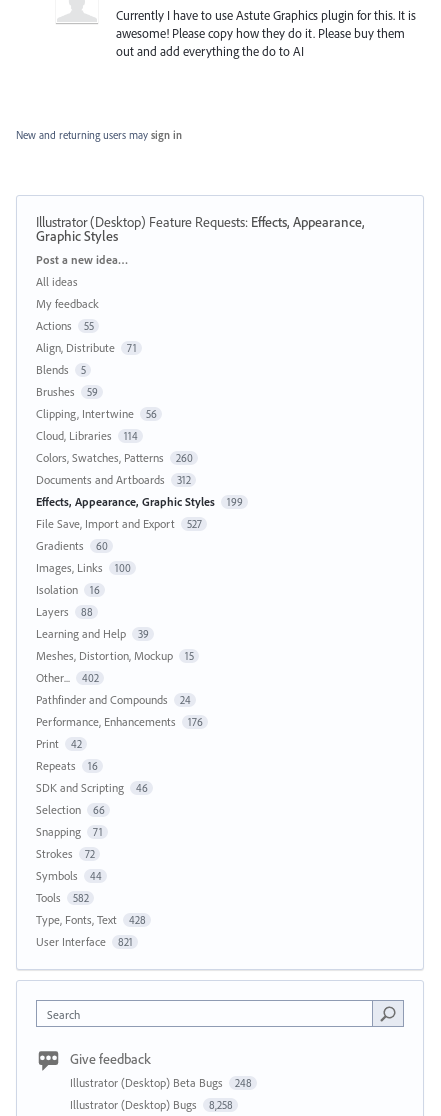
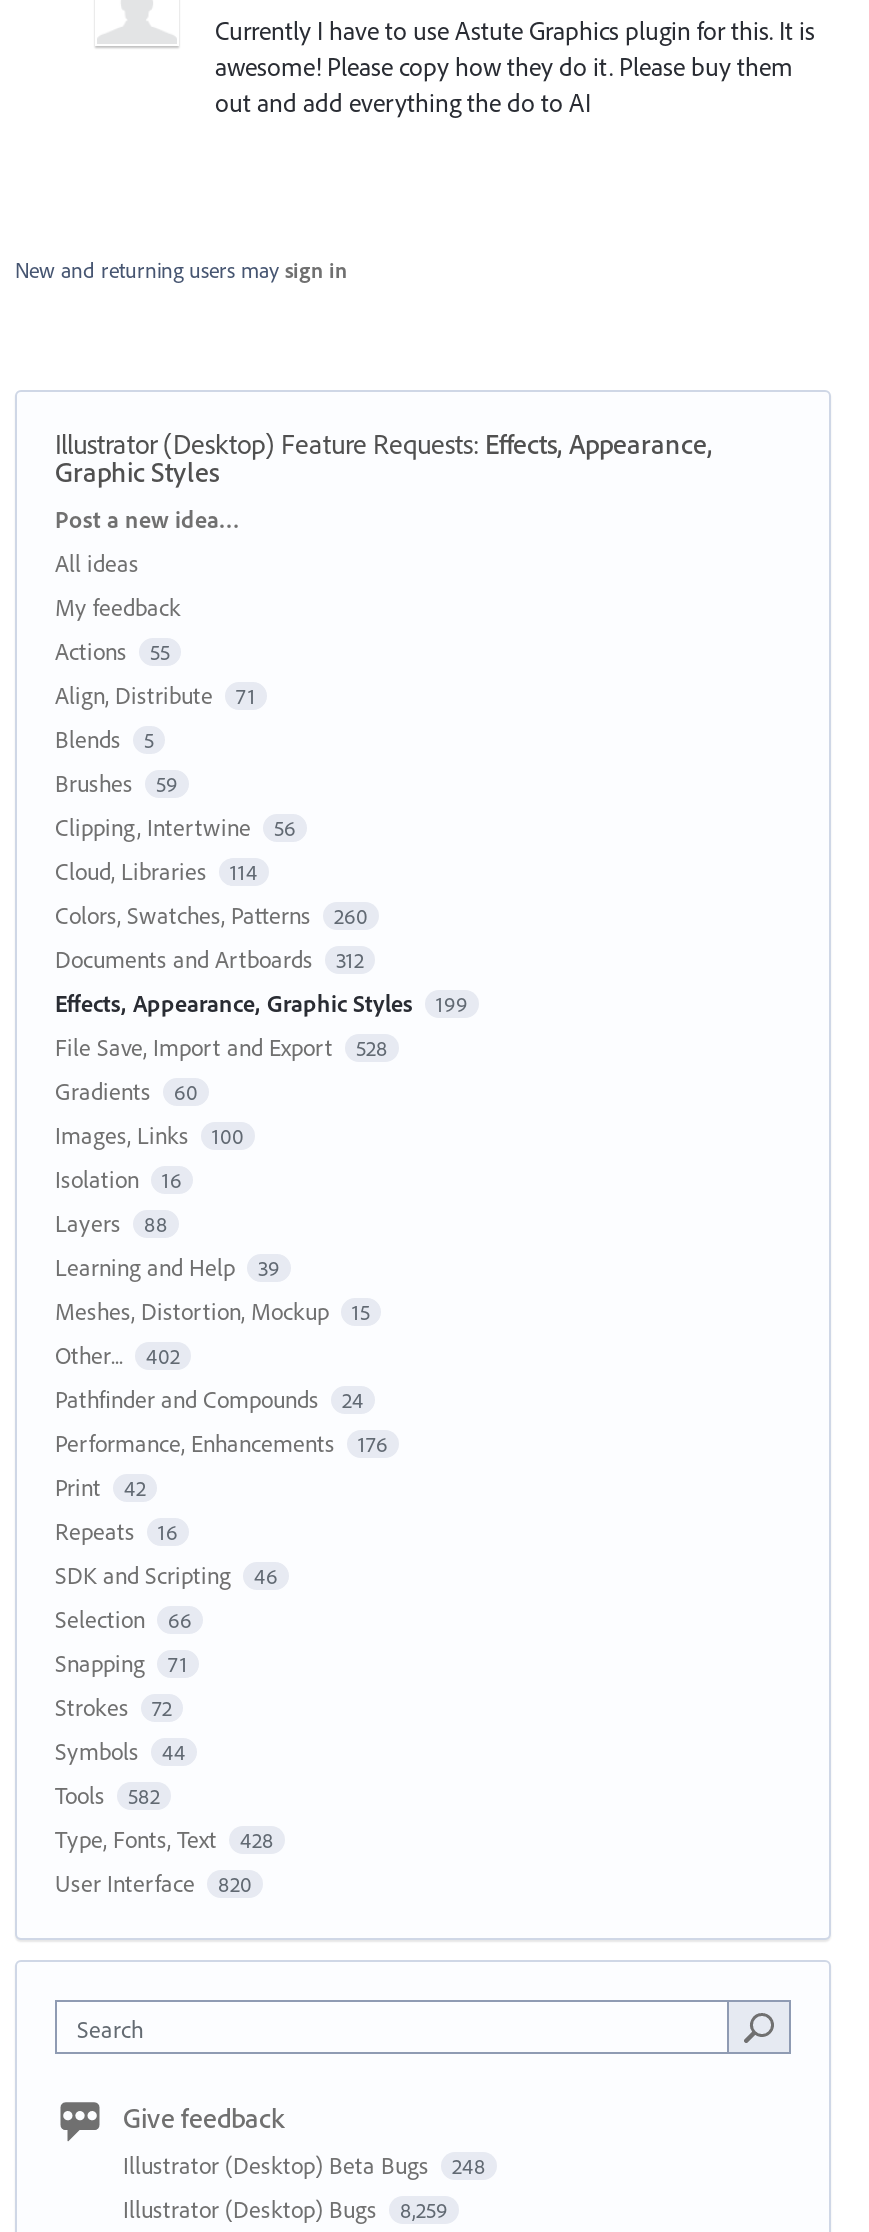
[36,516,201,531] File Save, Import and Export 527 -> [55,1032,388,1062] File Save, Import and Export 528
[36,934,132,949] User Interface 821 -> [55,1868,252,1898] User Interface 820
[70,1097,232,1112] Illustrator (Desktop) Bugs 8,258 -> [123,2194,448,2224] Illustrator (Desktop) Bugs 8,259

